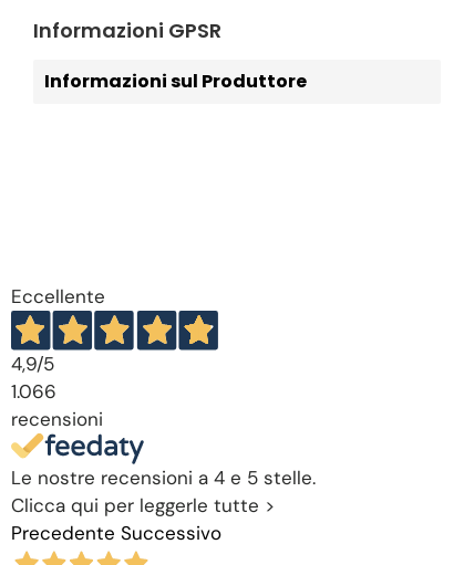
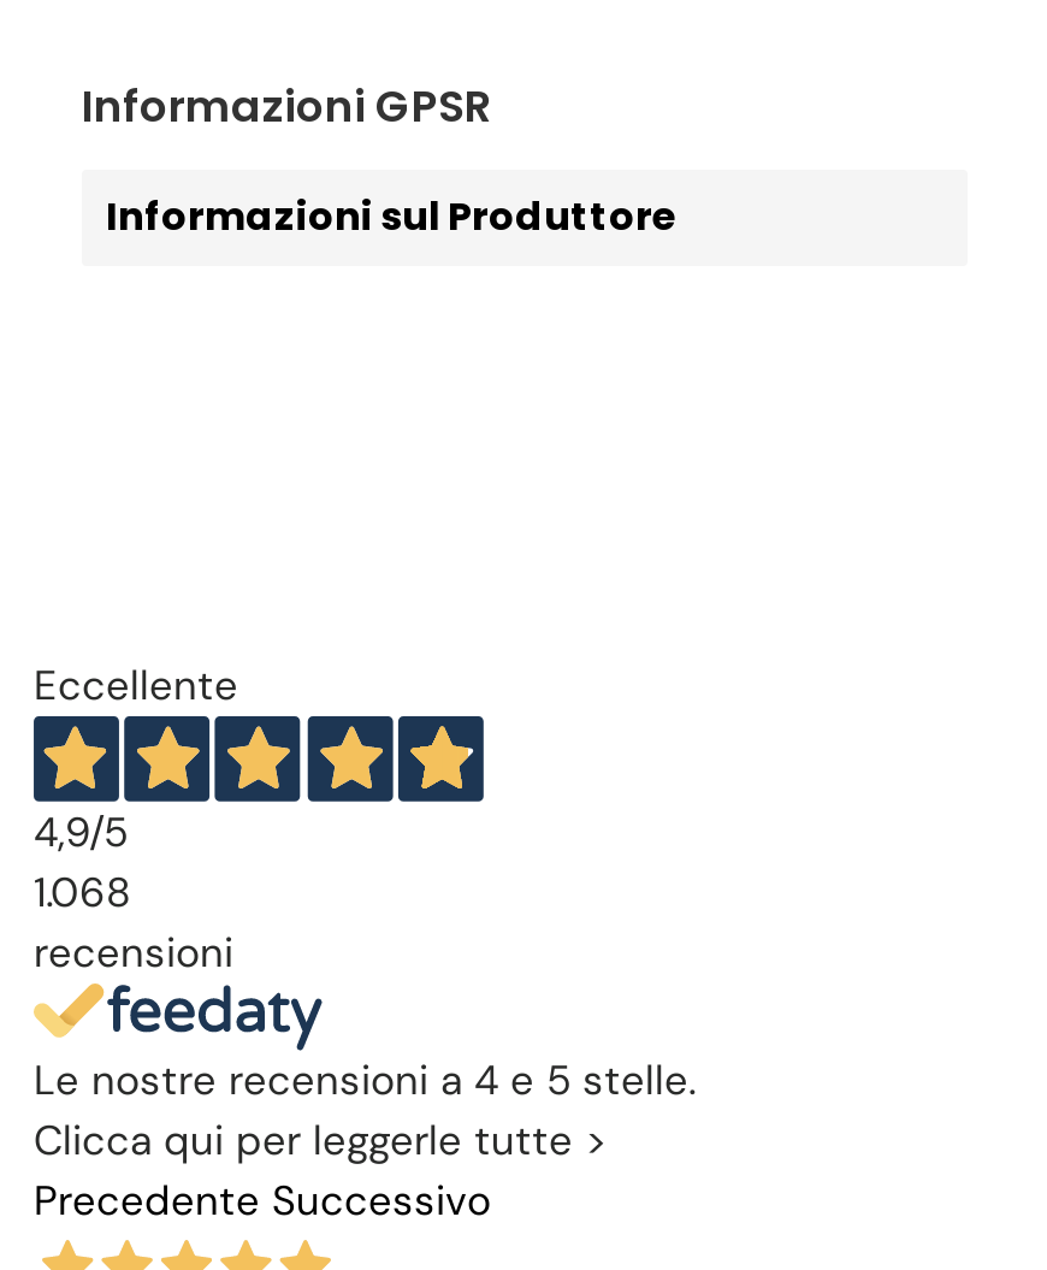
[11,379,56,404] 1.066 -> [34,866,130,919] 1.068

